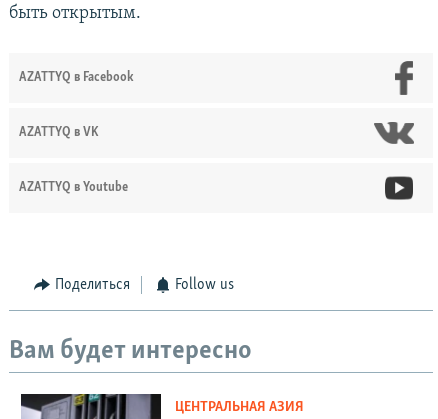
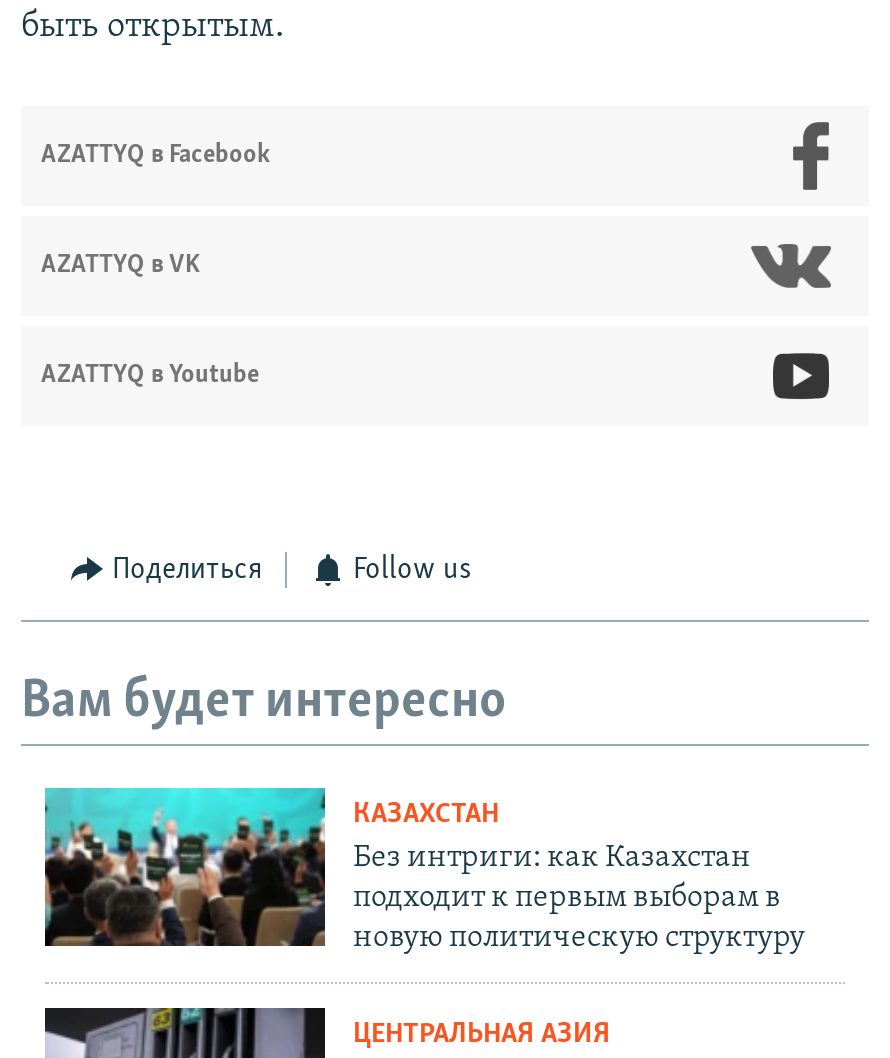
none -> [43,786,805,955] [image] | КАЗАХСТАН | Без интриги: как Казахстан | подходит к первым выборам в | новую политическую структуру

